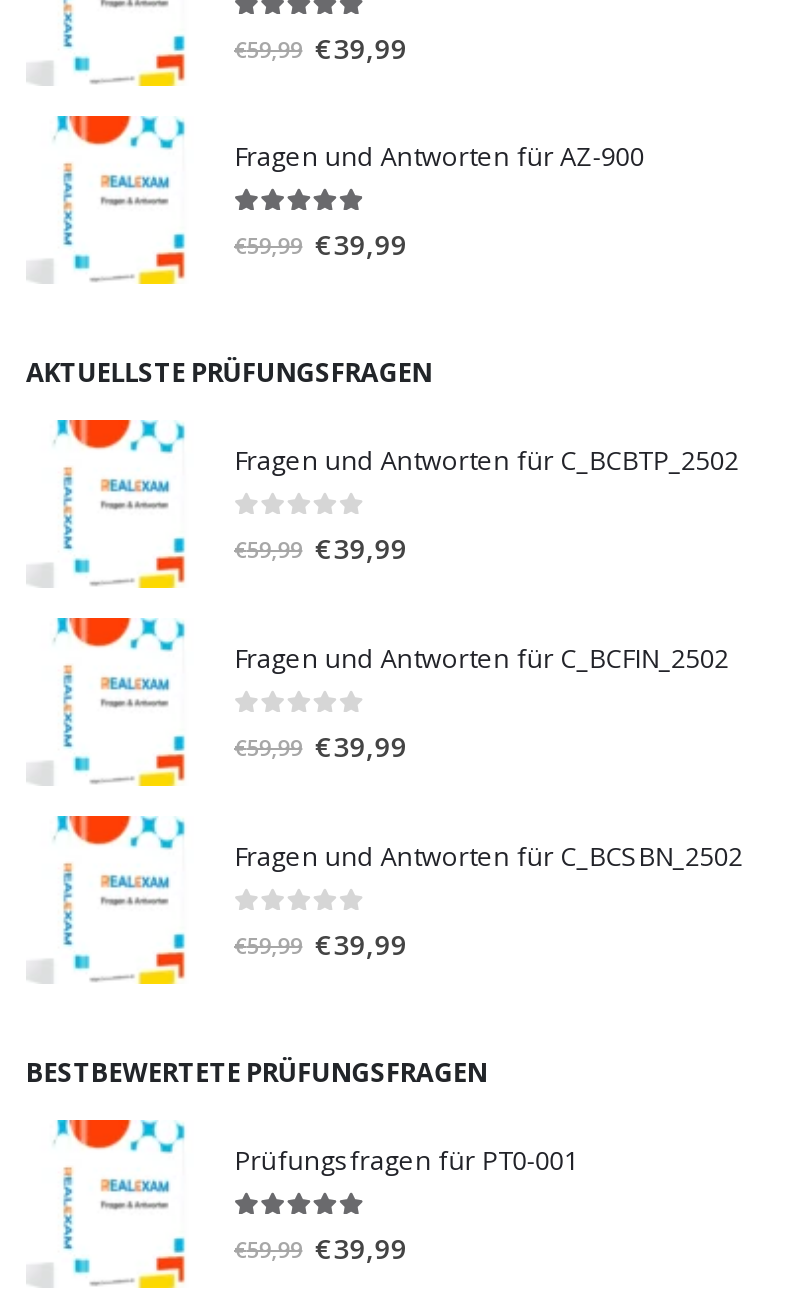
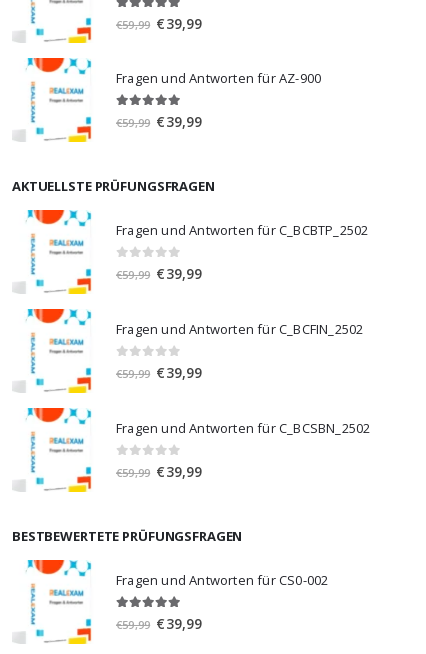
[234,1141,578,1177] Prüfungsfragen für PT0-001 -> [116,571,328,589] Fragen und Antworten für CS0-002

